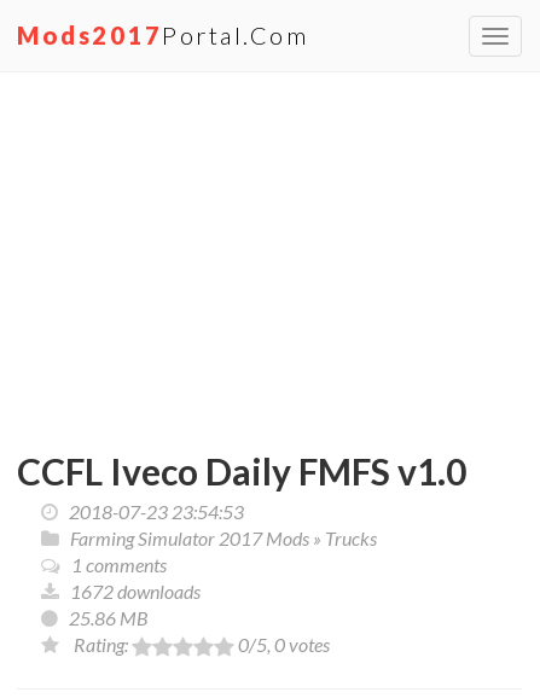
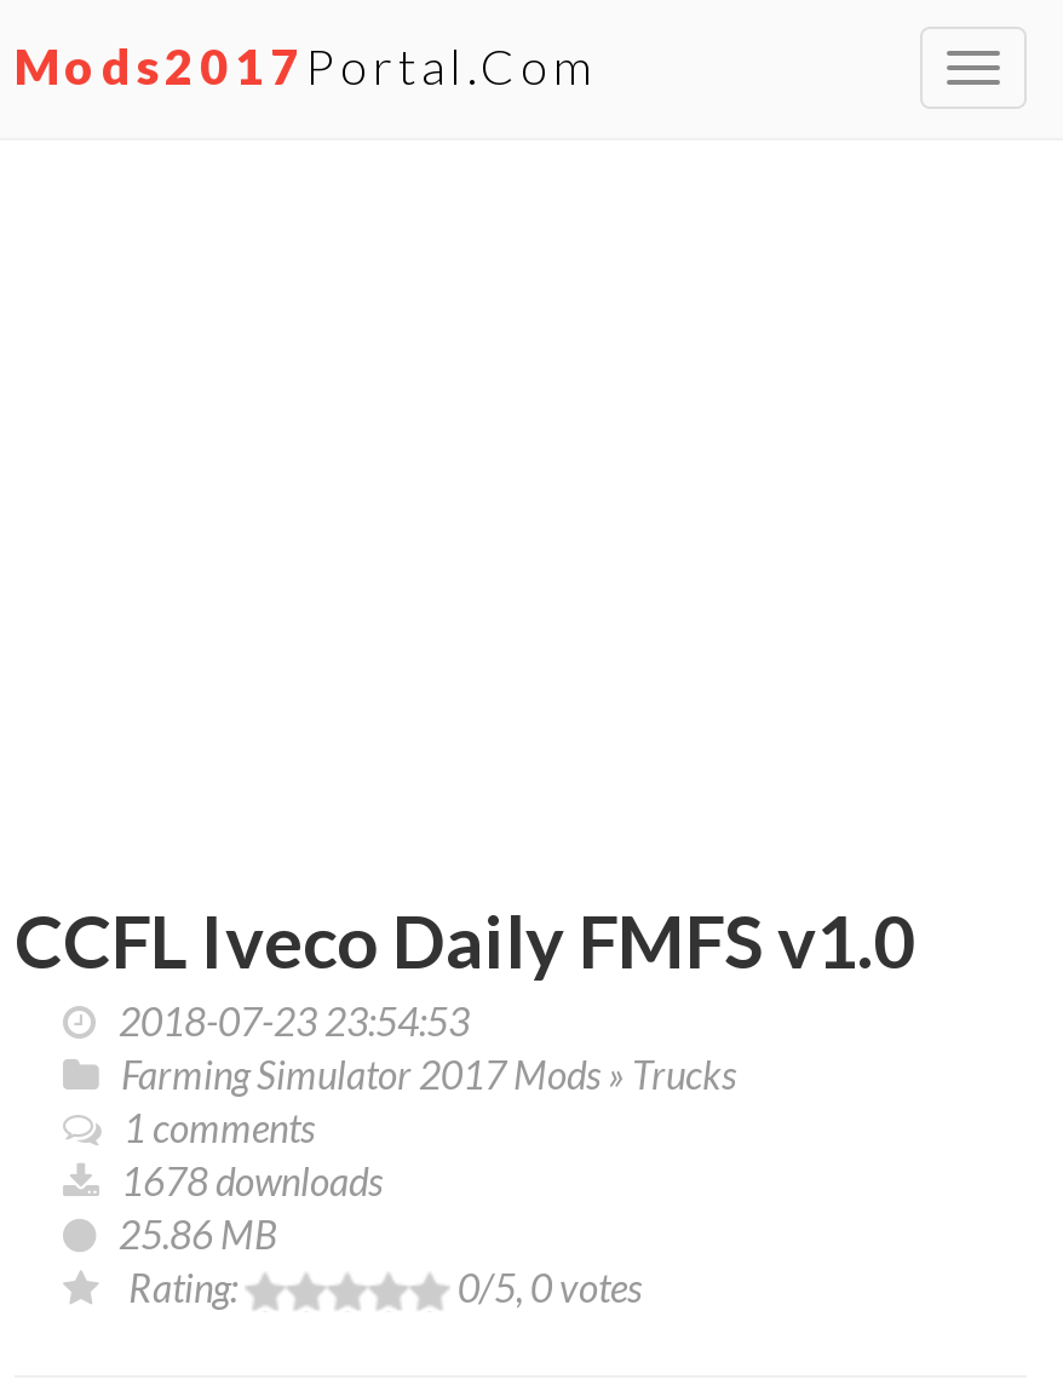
[70,580,201,603] 1672 downloads -> [121,1157,383,1203] 1678 downloads

